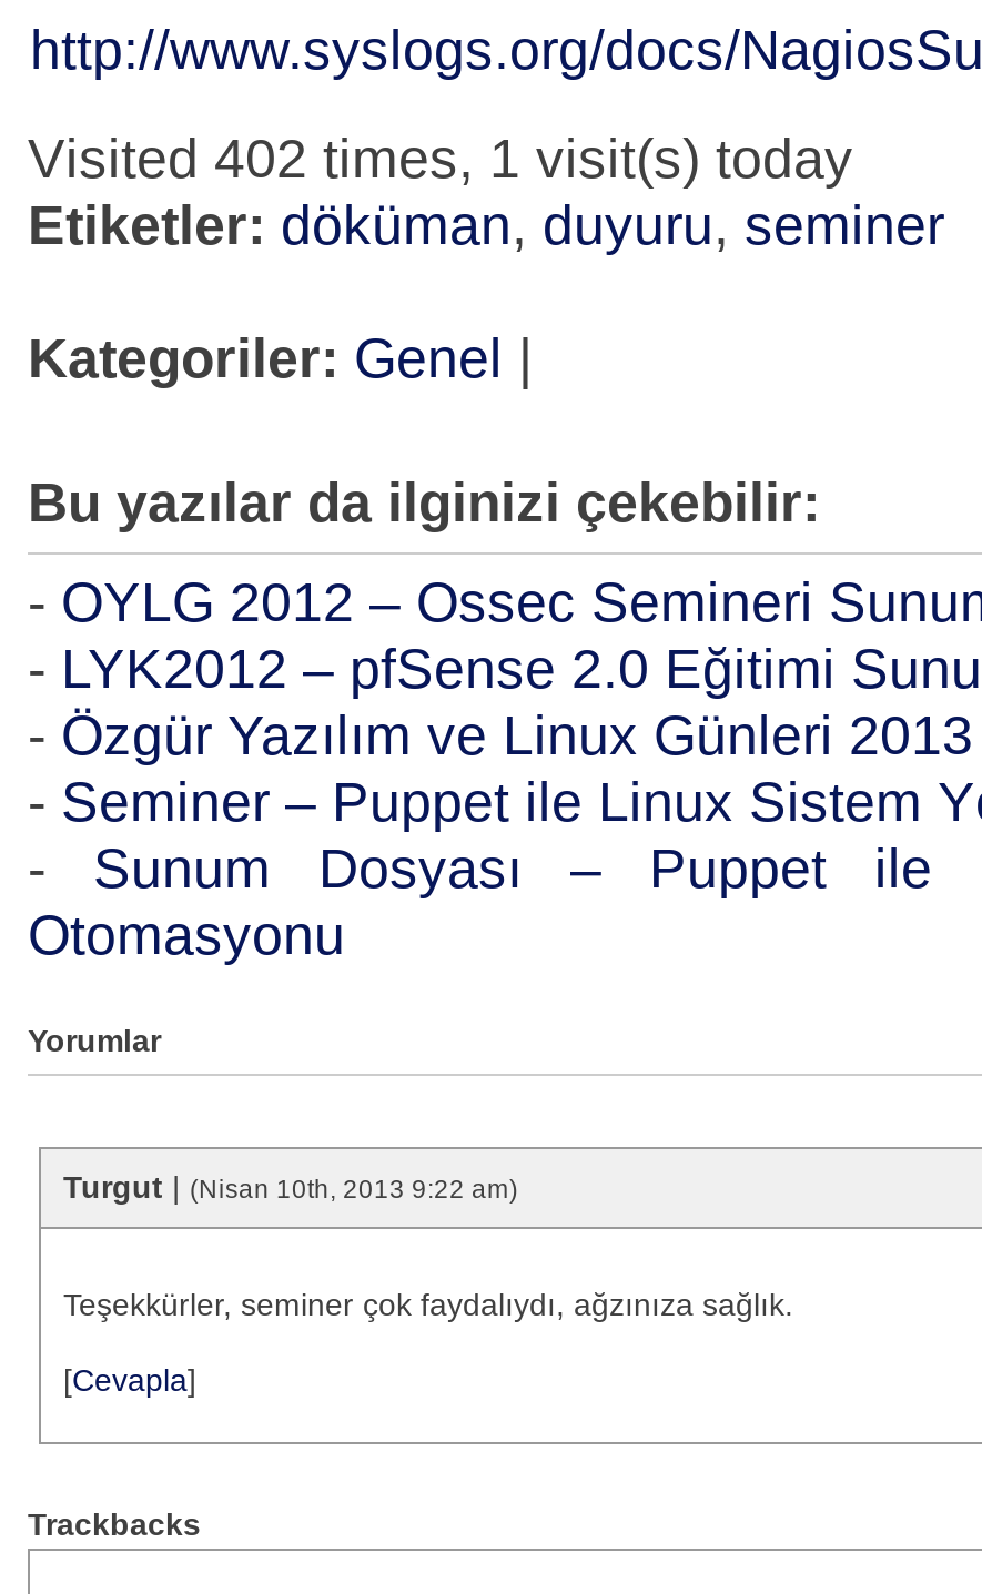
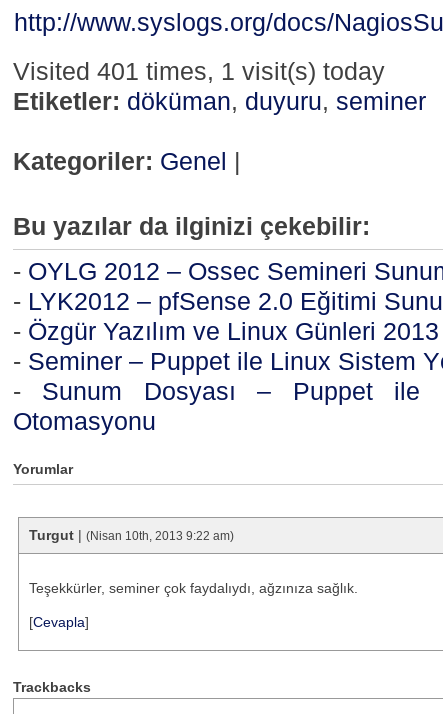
[28,129,853,189] Visited 402 times, 1 visit(s) today -> [13,58,385,85] Visited 401 times, 1 visit(s) today

